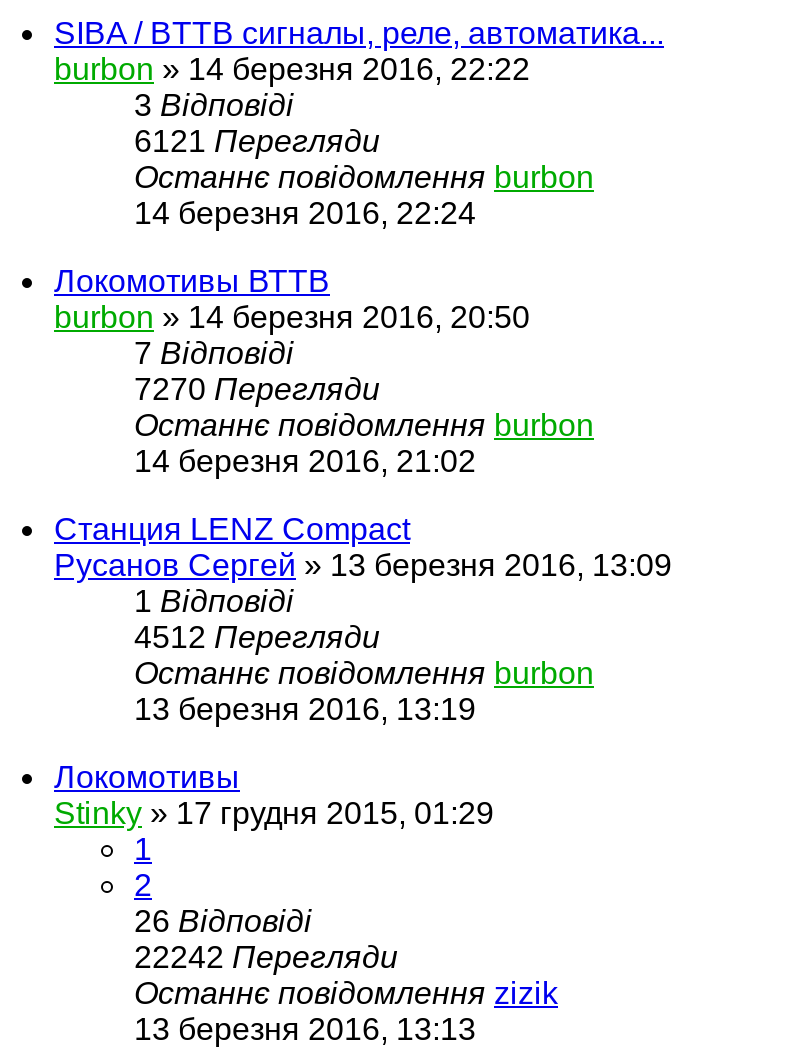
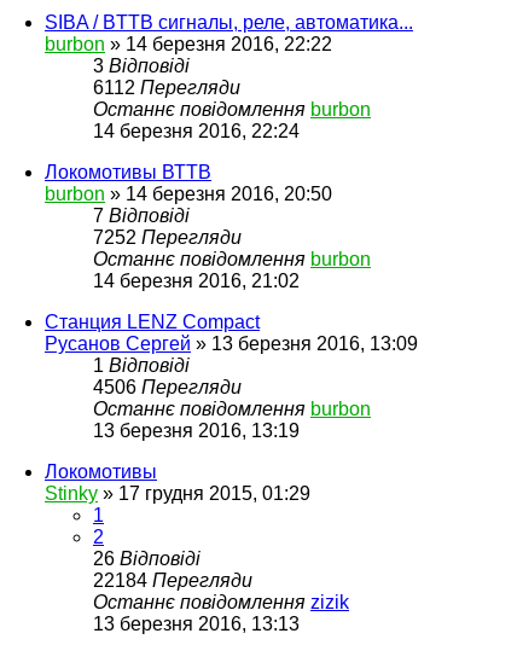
[134,124,380,158] 6121 Перегляди -> [93,77,240,98] 6112 Перегляди
[134,372,380,406] 7270 Перегляди -> [93,227,242,247] 7252 Перегляди
[134,620,380,654] 4512 Перегляди -> [93,377,242,397] 4506 Перегляди
[134,940,398,974] 22242 Перегляди -> [93,570,252,591] 22184 Перегляди

